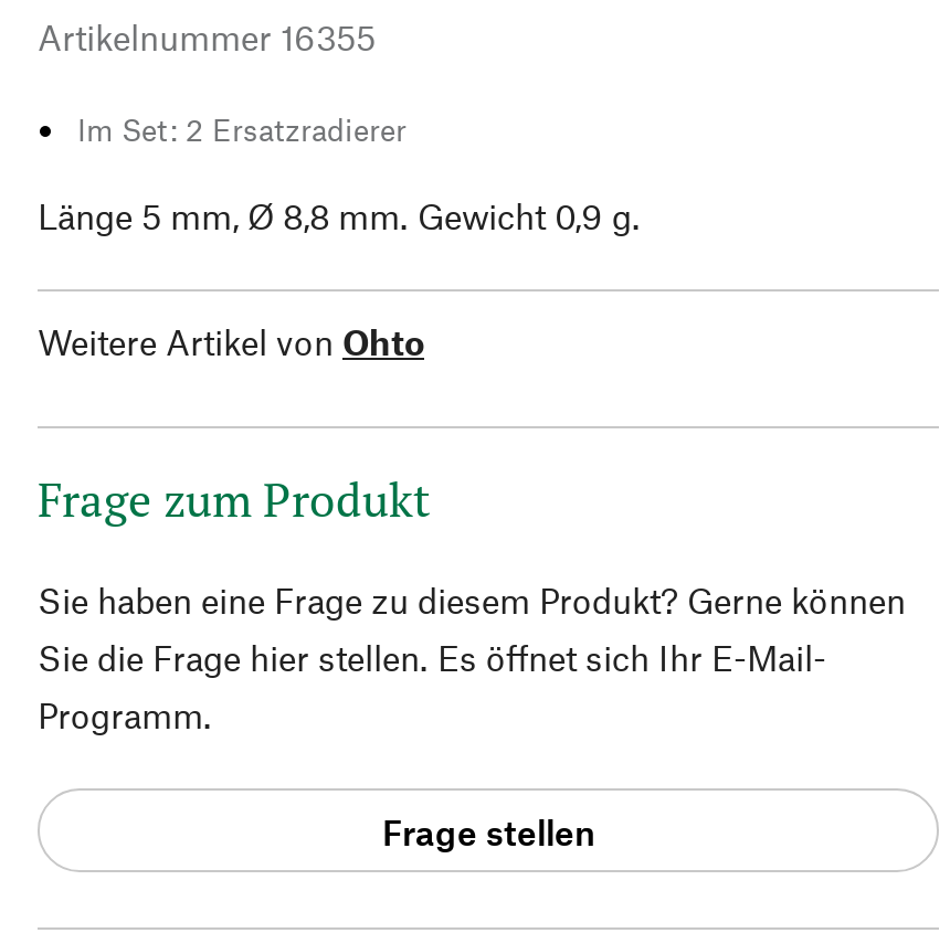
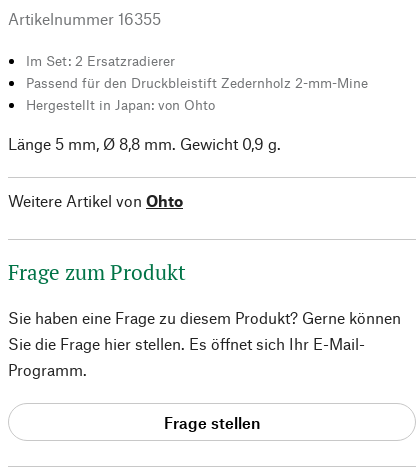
none -> [26,74,368,113] Passend für den Druckbleistift Zedernholz 2-mm-Mine | Hergestellt in Japan: von Ohto

